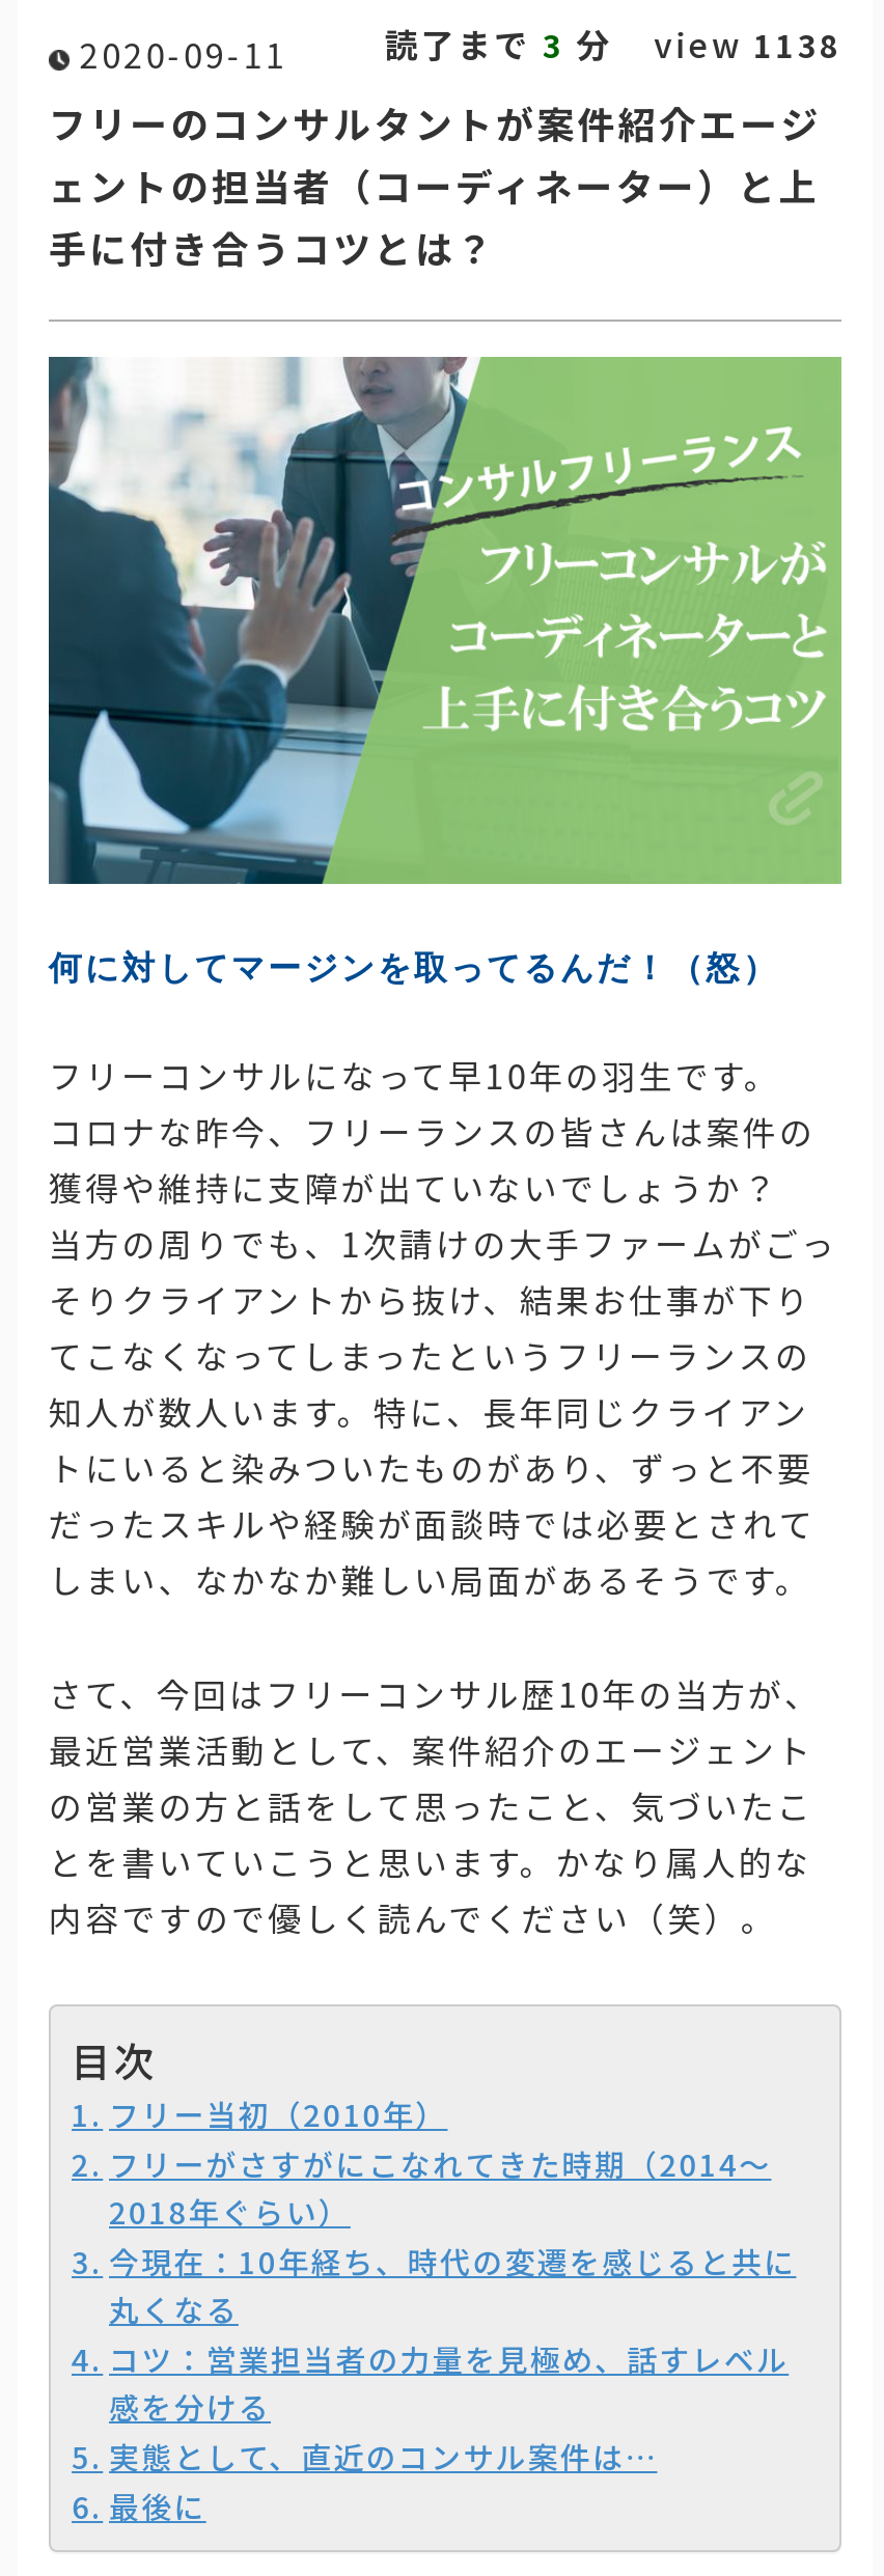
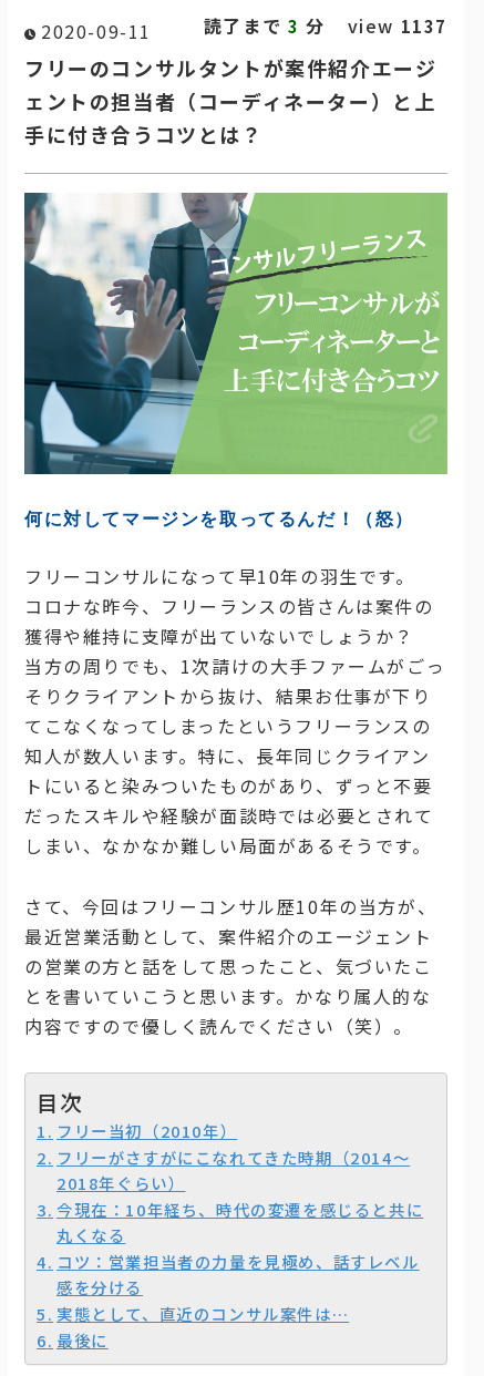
[80,19,842,79] 2020-09-11 読了まで 3 分 view 1138 -> [41,12,448,44] 2020-09-11 読了まで 3 分 view 1137

